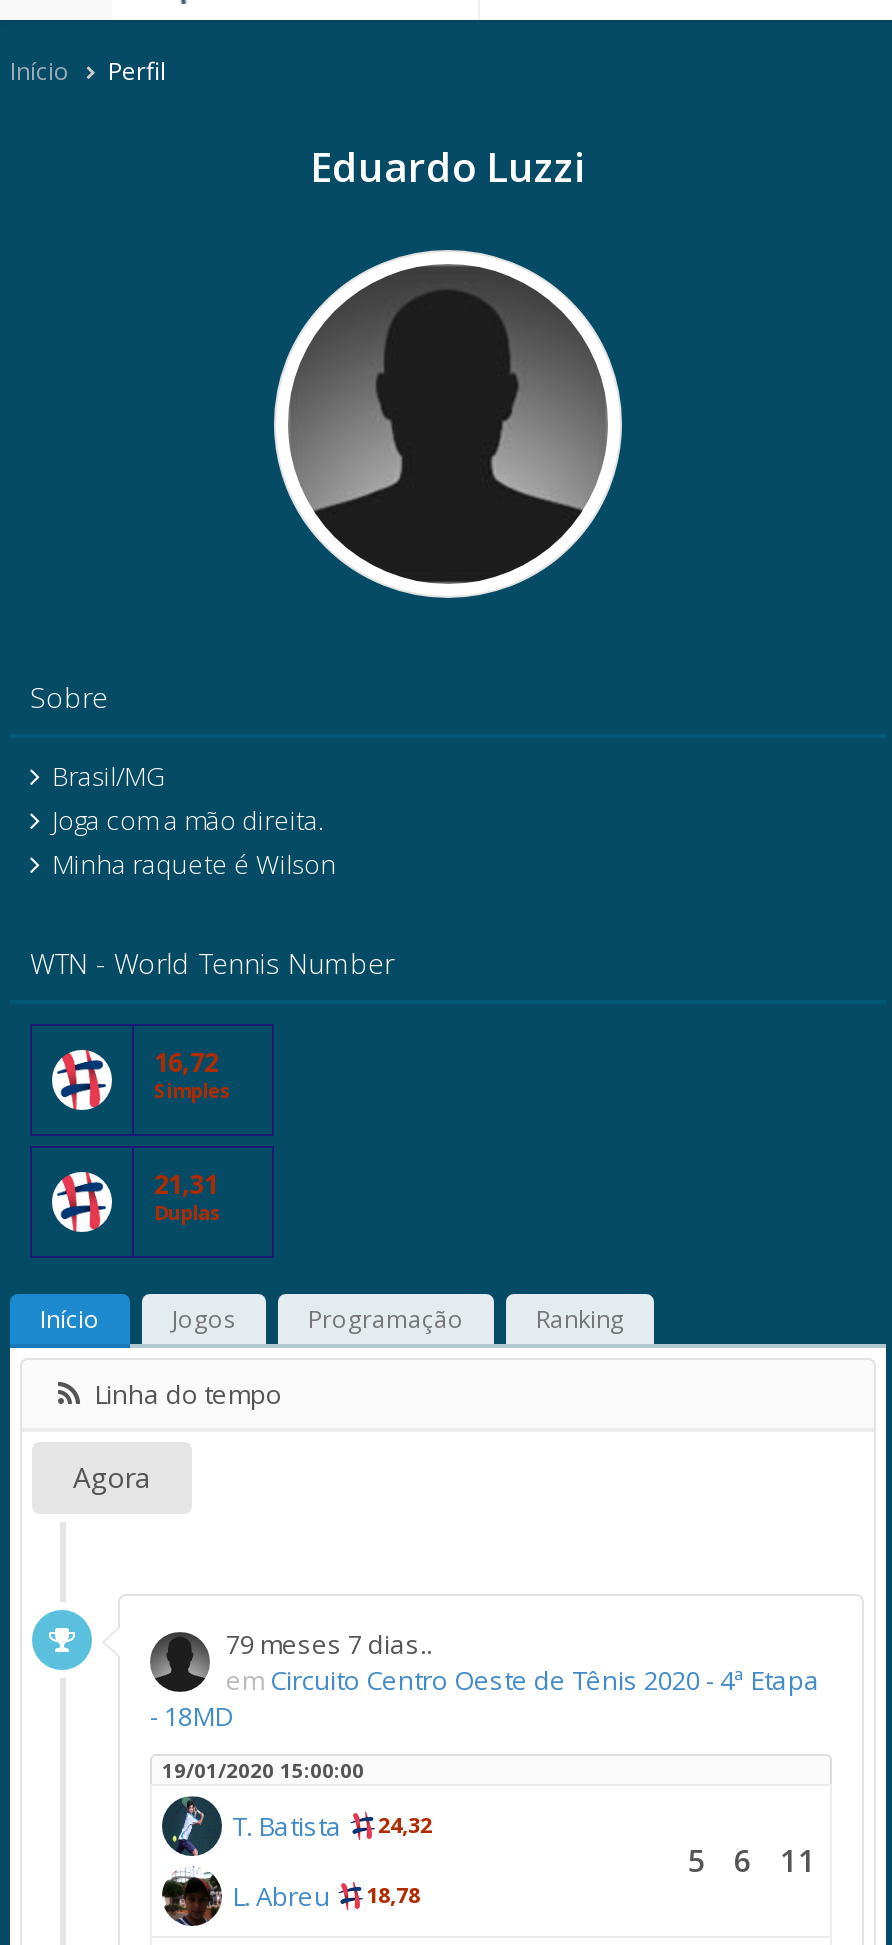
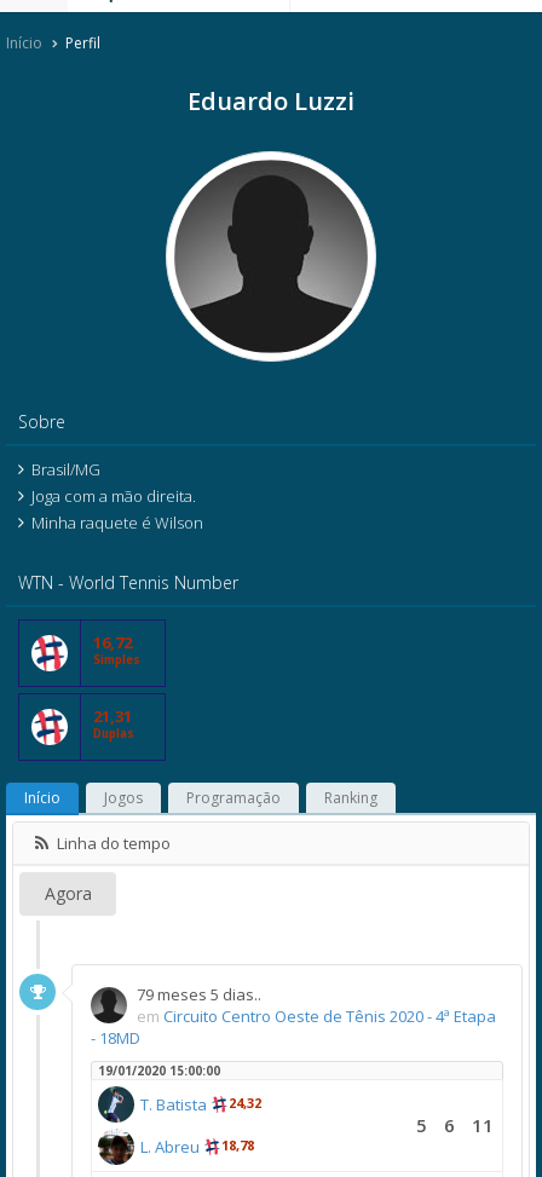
[226,1626,432,1662] 79 meses 7 dias.. -> [137,983,261,1005] 79 meses 5 dias..

